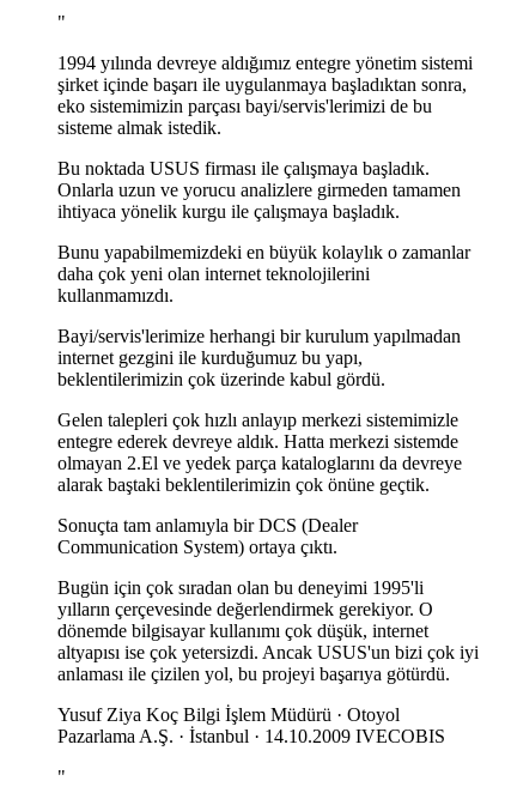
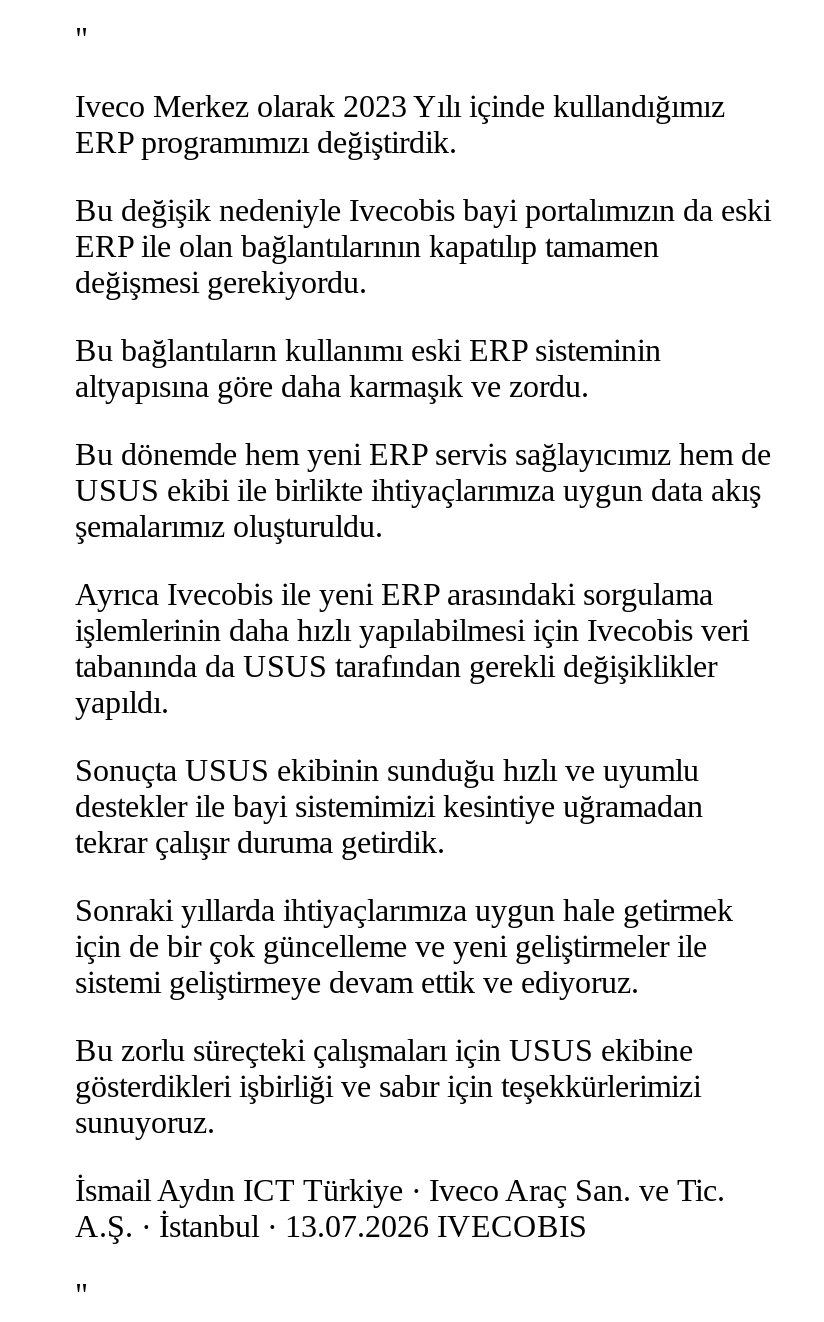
[57,53,479,747] 1994 yılında devreye aldığımız entegre yönetim sistemi | şirket içinde başarı ile uygulanmaya başladıktan sonra, | eko sistemimizin parçası bayi/servis'lerimizi de bu | sisteme almak istedik. | Bu noktada USUS firması ile çalışmaya başladık. | Onlarla uzun ve yorucu analizlere girmeden tamamen | ihtiyaca yönelik kurgu ile çalışmaya başladık. | Bunu yapabilmemizdeki en büyük kolaylık o zamanlar | daha çok yeni olan internet teknolojilerini | kullanmamızdı. | Bayi/servis'lerimize herhangi bir kurulum yapılmadan | internet gezgini ile kurduğumuz bu yapı, | beklentilerimizin çok üzerinde kabul gördü. | Gelen talepleri çok hızlı anlayıp merkezi sistemimizle | entegre ederek devreye aldık. Hatta merkezi sistemde | olmayan 2.El ve yedek parça kataloglarını da devreye | alarak baştaki beklentilerimizin çok önüne geçtik. | Sonuçta tam anlamıyla bir DCS (Dealer | Communication System) ortaya çıktı. | Bugün için çok sıradan olan bu deneyimi 1995'li | yılların çerçevesinde değerlendirmek gerekiyor. O | dönemde bilgisayar kullanımı çok düşük, internet | altyapısı ise çok yetersizdi. Ancak USUS'un bizi çok iyi | anlaması ile çizilen yol, bu projeyi başarıya götürdü. | Yusuf Ziya Koç Bilgi İşlem Müdürü · Otoyol | Pazarlama A.Ş. · İstanbul · 14.10.2009 IVECOBIS -> [75,89,771,1243] Iveco Merkez olarak 2023 Yılı içinde kullandığımız | ERP programımızı değiştirdik. | Bu değişik nedeniyle Ivecobis bayi portalımızın da eski | ERP ile olan bağlantılarının kapatılıp tamamen | değişmesi gerekiyordu. | Bu bağlantıların kullanımı eski ERP sisteminin | altyapısına göre daha karmaşık ve zordu. | Bu dönemde hem yeni ERP servis sağlayıcımız hem de | USUS ekibi ile birlikte ihtiyaçlarımıza uygun data akış | şemalarımız oluşturuldu. | Ayrıca Ivecobis ile yeni ERP arasındaki sorgulama | işlemlerinin daha hızlı yapılabilmesi için Ivecobis veri | tabanında da USUS tarafından gerekli değişiklikler | yapıldı. | Sonuçta USUS ekibinin sunduğu hızlı ve uyumlu | destekler ile bayi sistemimizi kesintiye uğramadan | tekrar çalışır duruma getirdik. | Sonraki yıllarda ihtiyaçlarımıza uygun hale getirmek | için de bir çok güncelleme ve yeni geliştirmeler ile | sistemi geliştirmeye devam ettik ve ediyoruz. | Bu zorlu süreçteki çalışmaları için USUS ekibine | gösterdikleri işbirliği ve sabır için teşekkürlerimizi | sunuyoruz. | İsmail Aydın ICT Türkiye · Iveco Araç San. ve Tic. | A.Ş. · İstanbul · 13.07.2026 IVECOBIS

